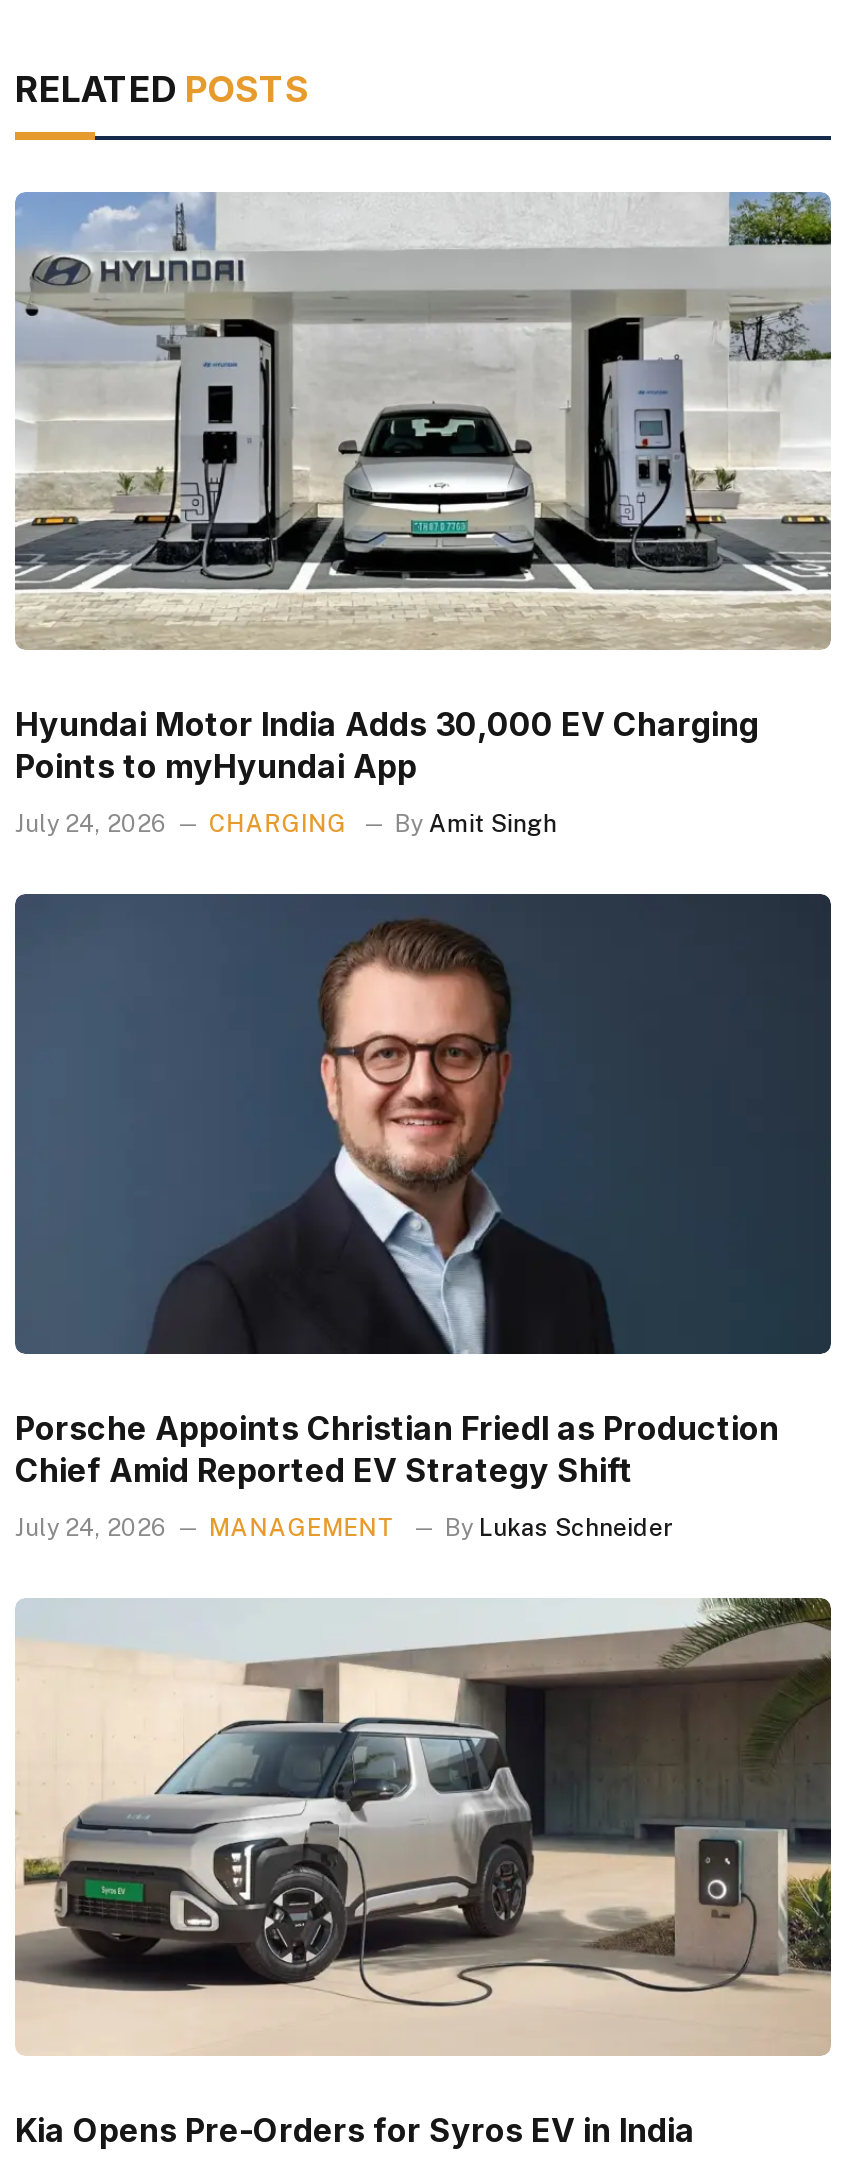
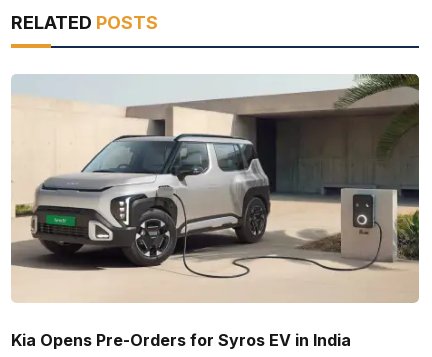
[15,190,831,838] [image] | Hyundai Motor India Adds 30,000 EV Charging | Points to myHyundai App | July 24, 2026 | CHARGING | By Amit Singh -> none
[13,892,833,1541] [image] | Porsche Appoints Christian Friedl as Production | Chief Amid Reported EV Strategy Shift | July 24, 2026 | MANAGEMENT | By Lukas Schneider -> none

